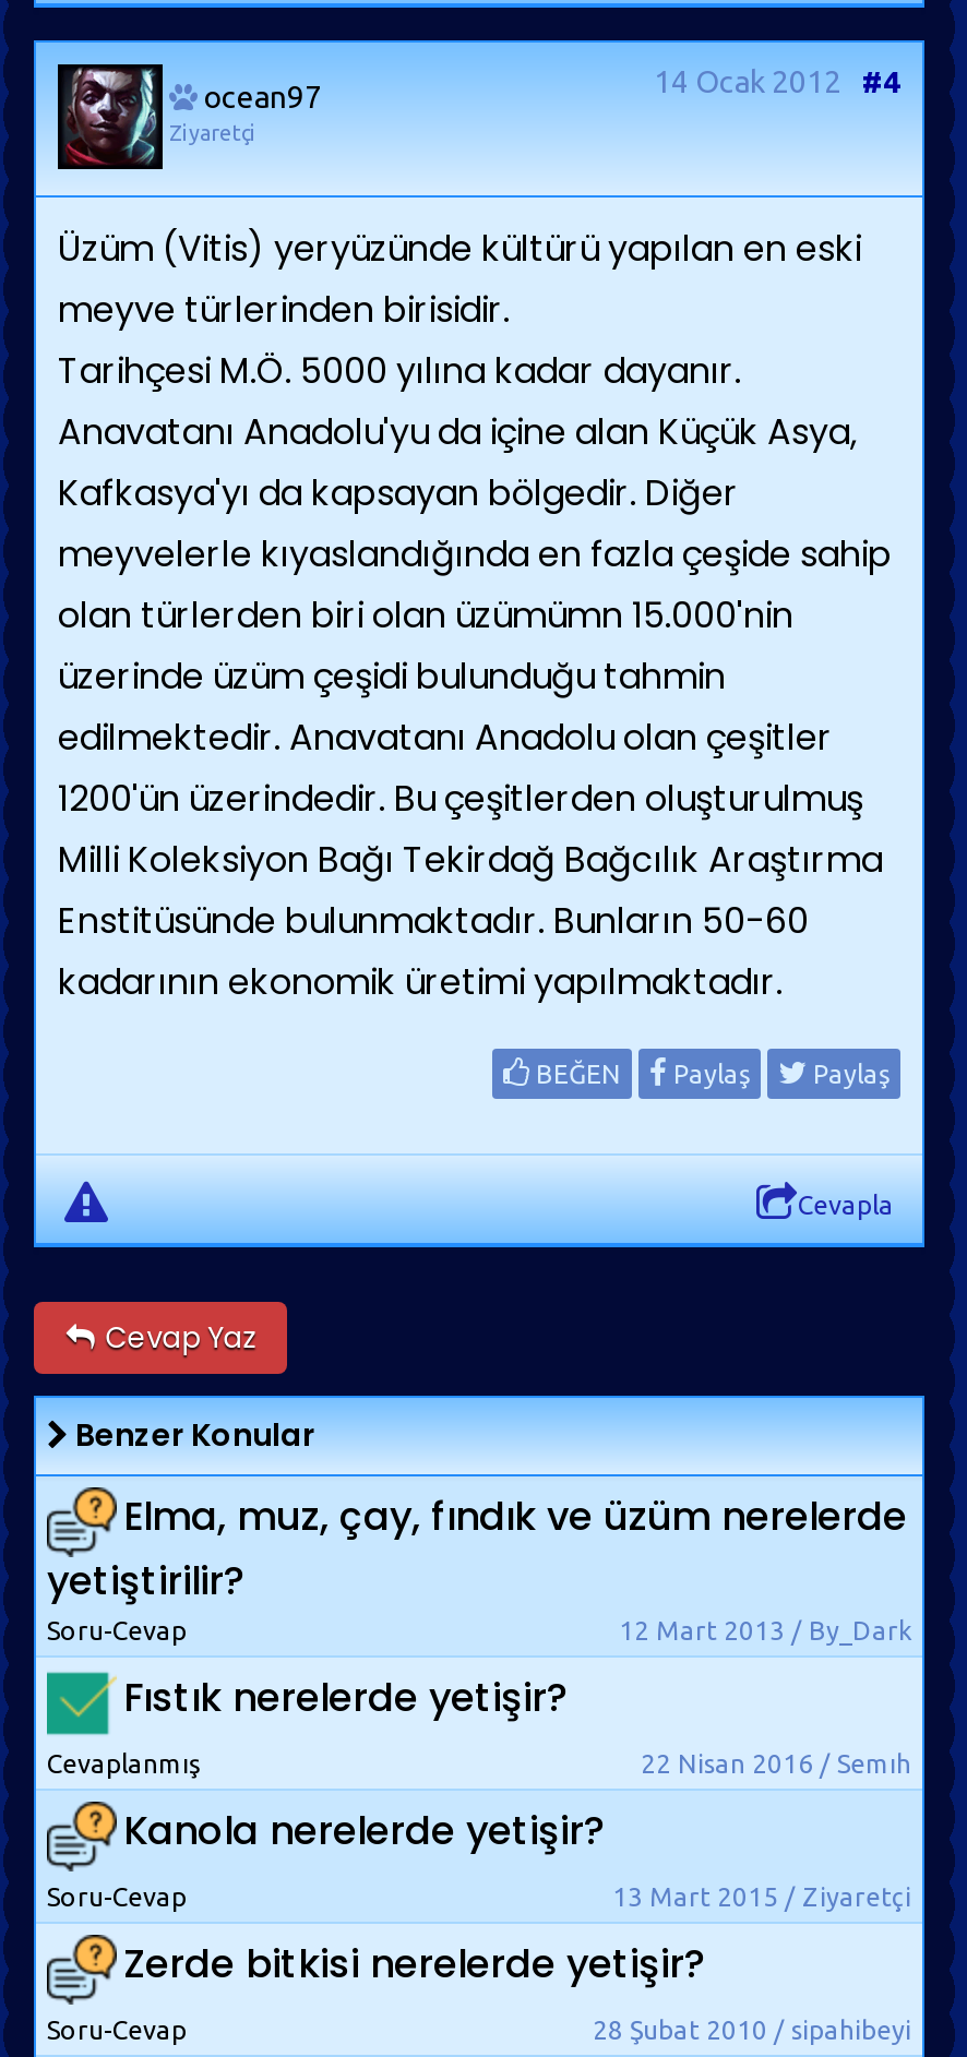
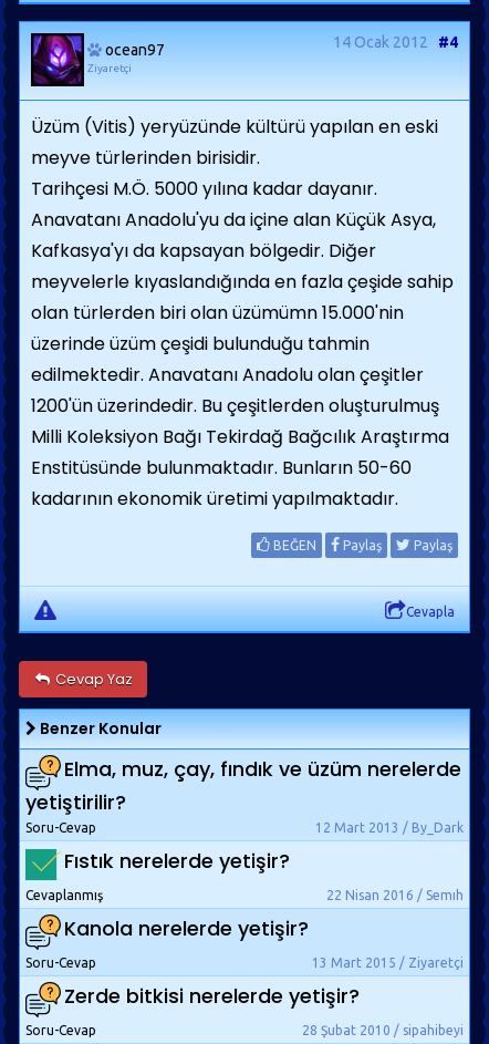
[60,67,160,165] [image] -> [32,34,83,84] [image]

